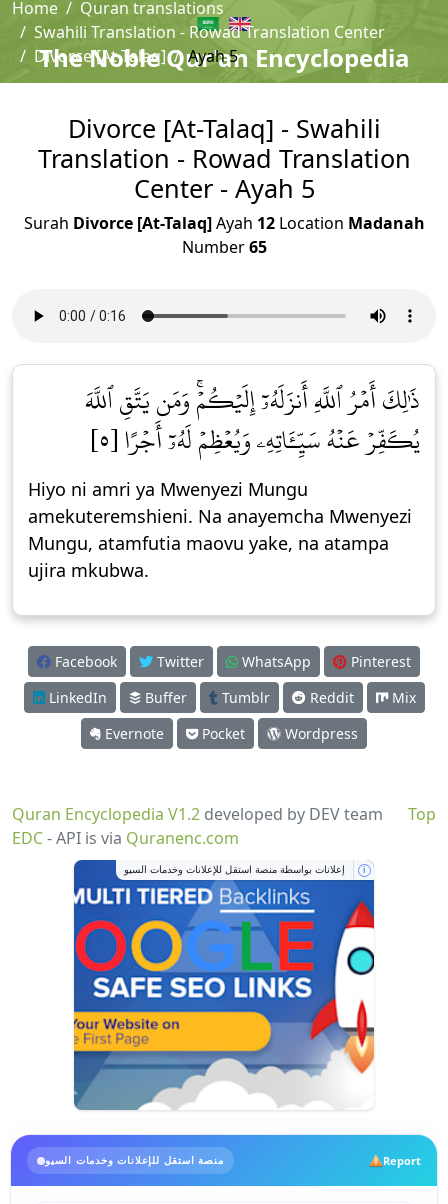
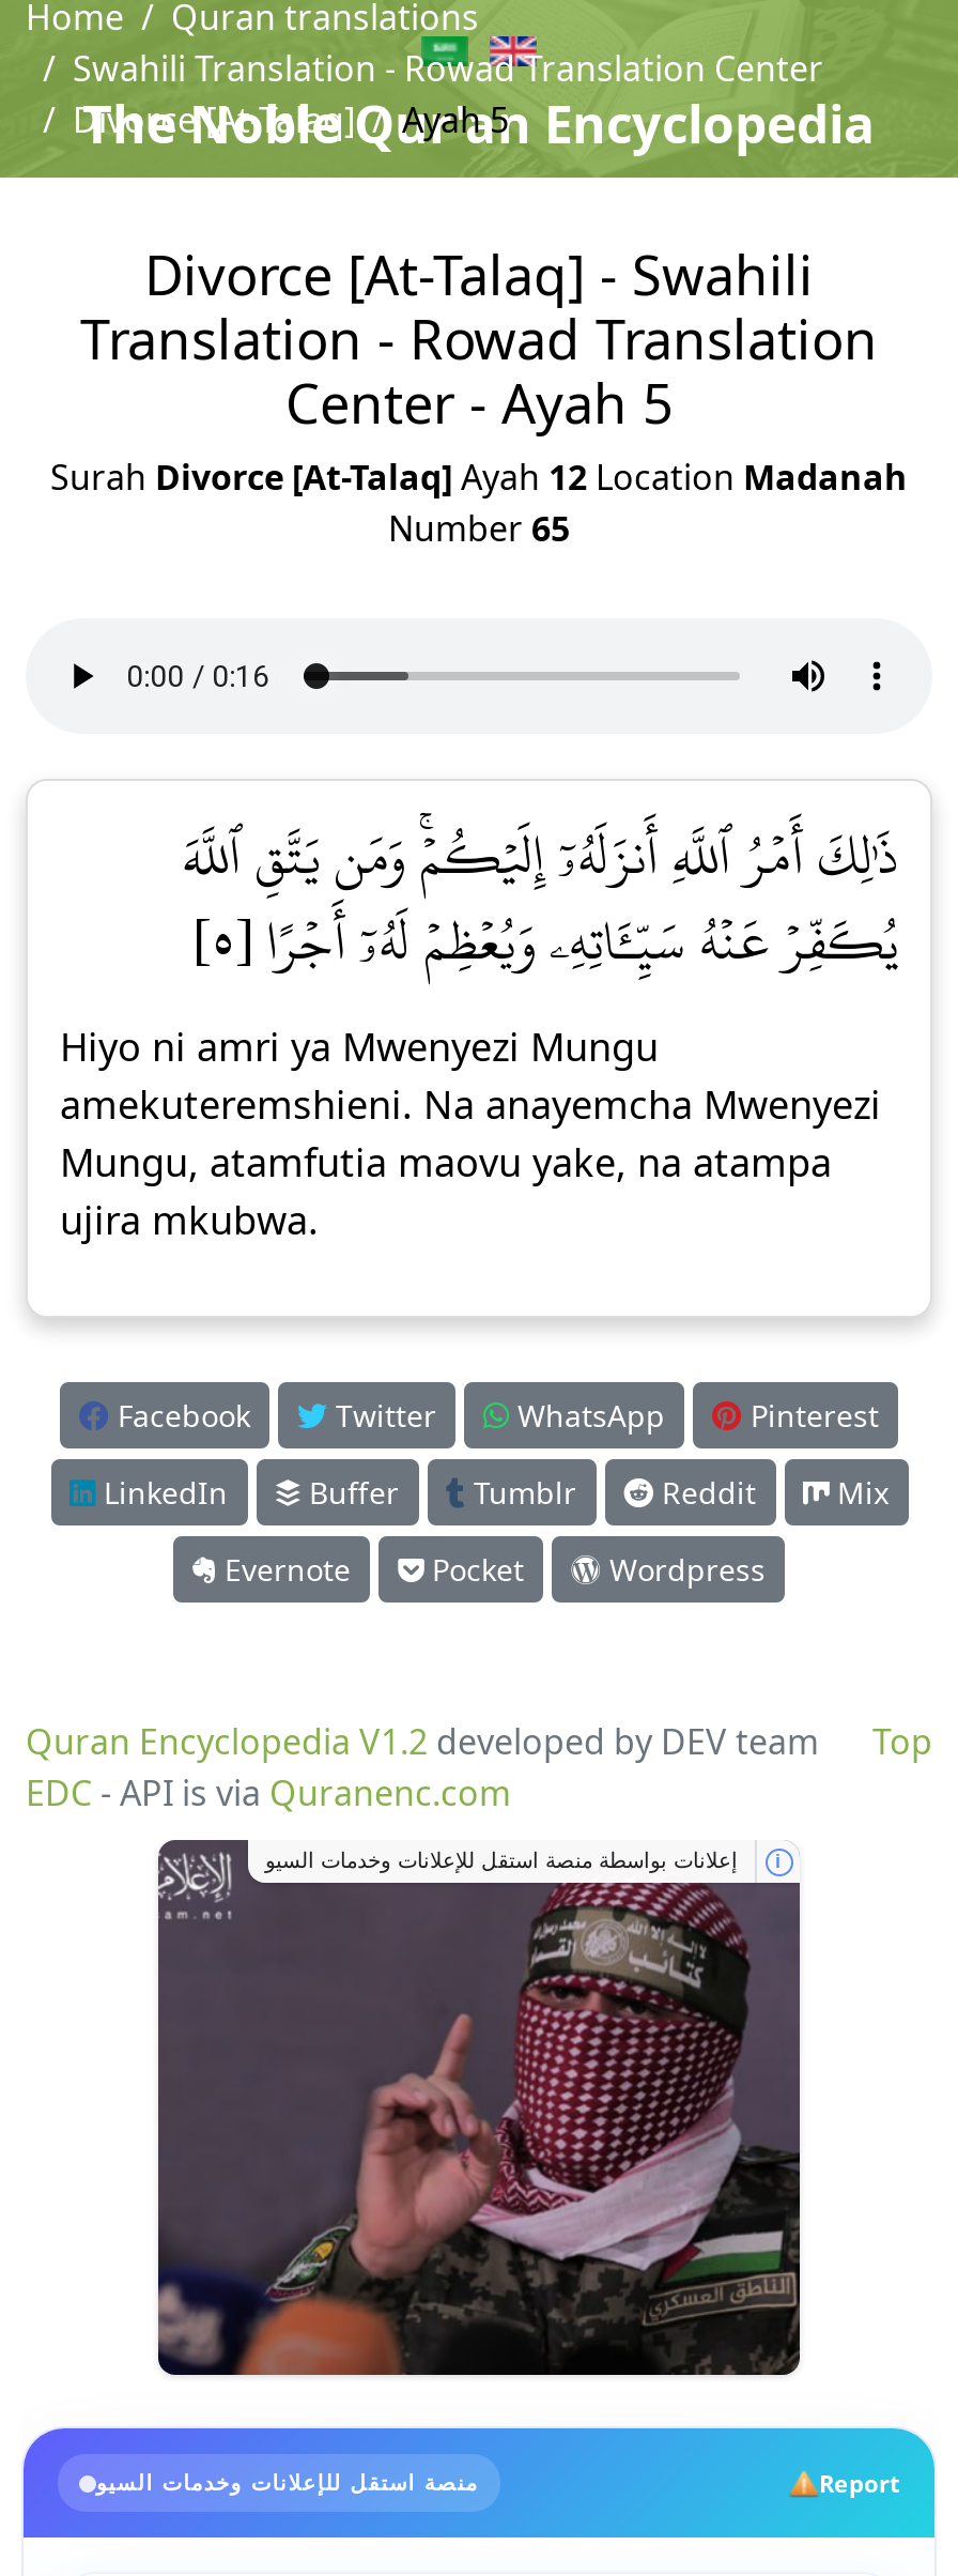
[73,859,375,1111] [image] -> [156,1840,802,2377] [image]

